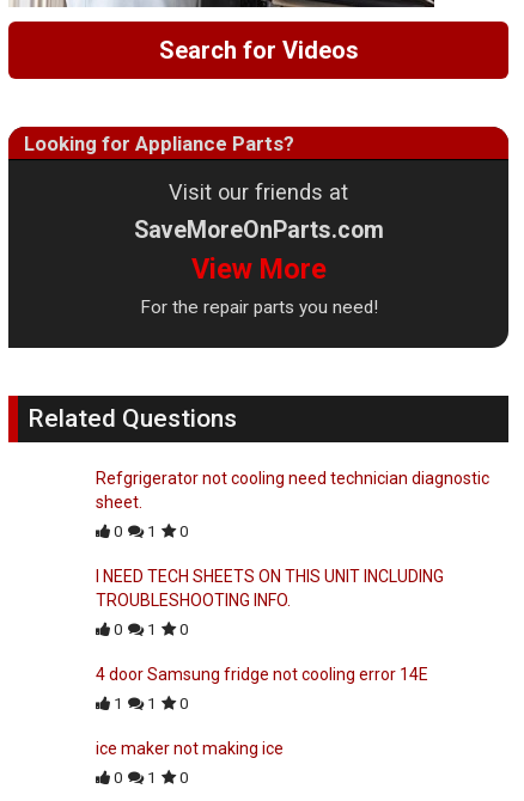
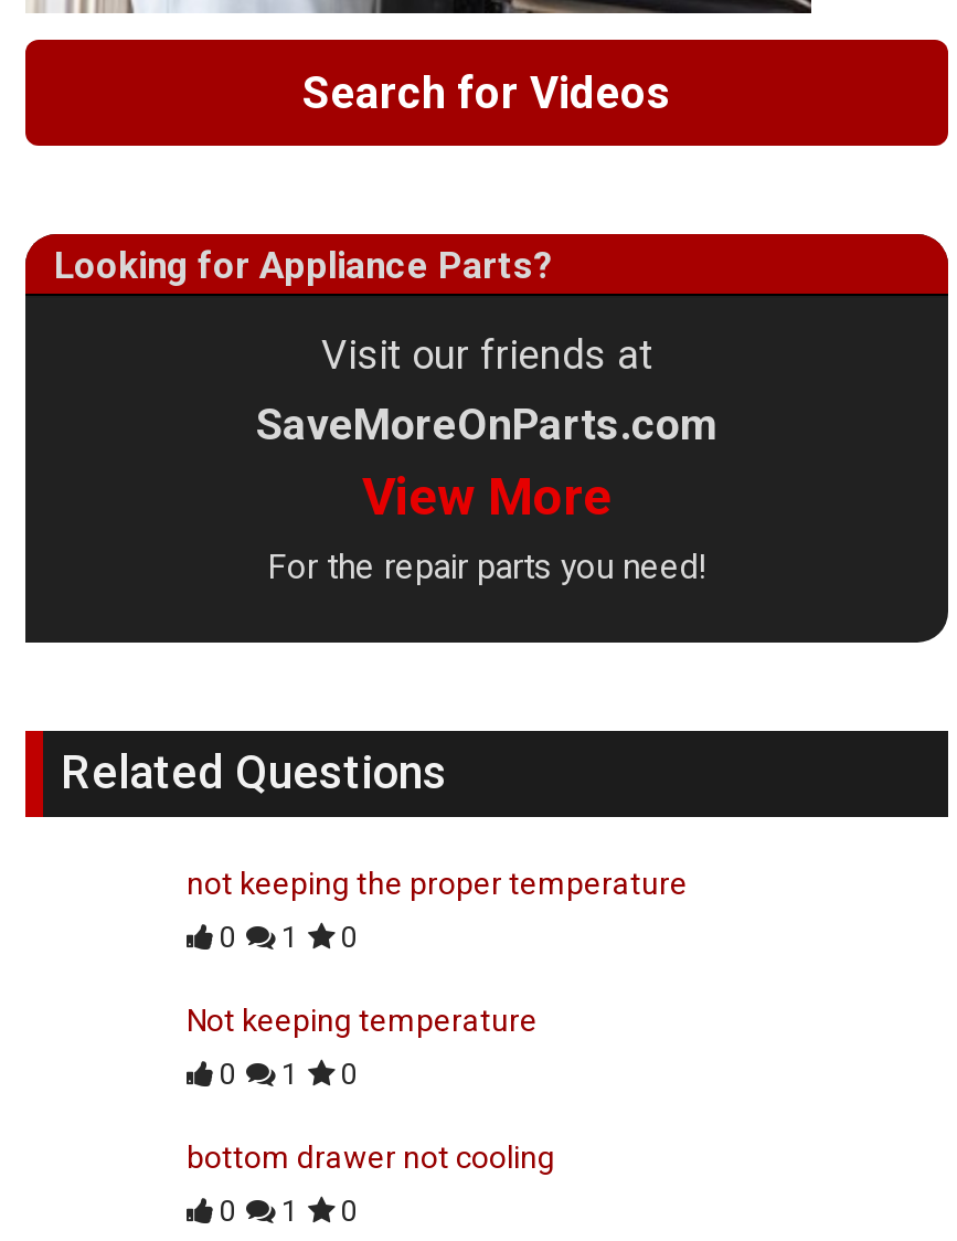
[96,468,489,511] Refgrigerator not cooling need technician diagnostic | sheet. -> [187,865,688,900] not keeping the proper temperature
[96,566,444,609] I NEED TECH SHEETS ON THIS UNIT INCLUDING | TROUBLESHOOTING INFO. -> [187,1002,538,1037] Not keeping temperature
[96,664,428,757] 4 door Samsung fridge not cooling error 14E | 1 | 1 | 0 | ice maker not making ice -> [187,1139,555,1174] bottom drawer not cooling

